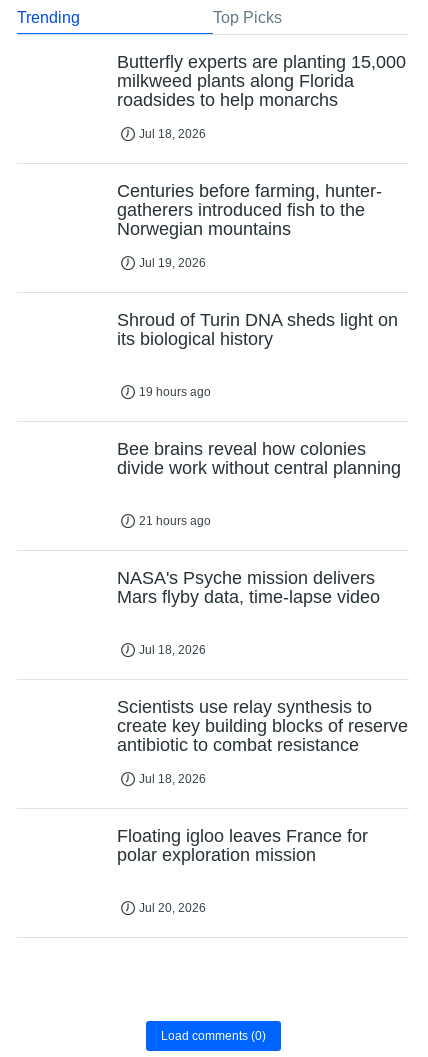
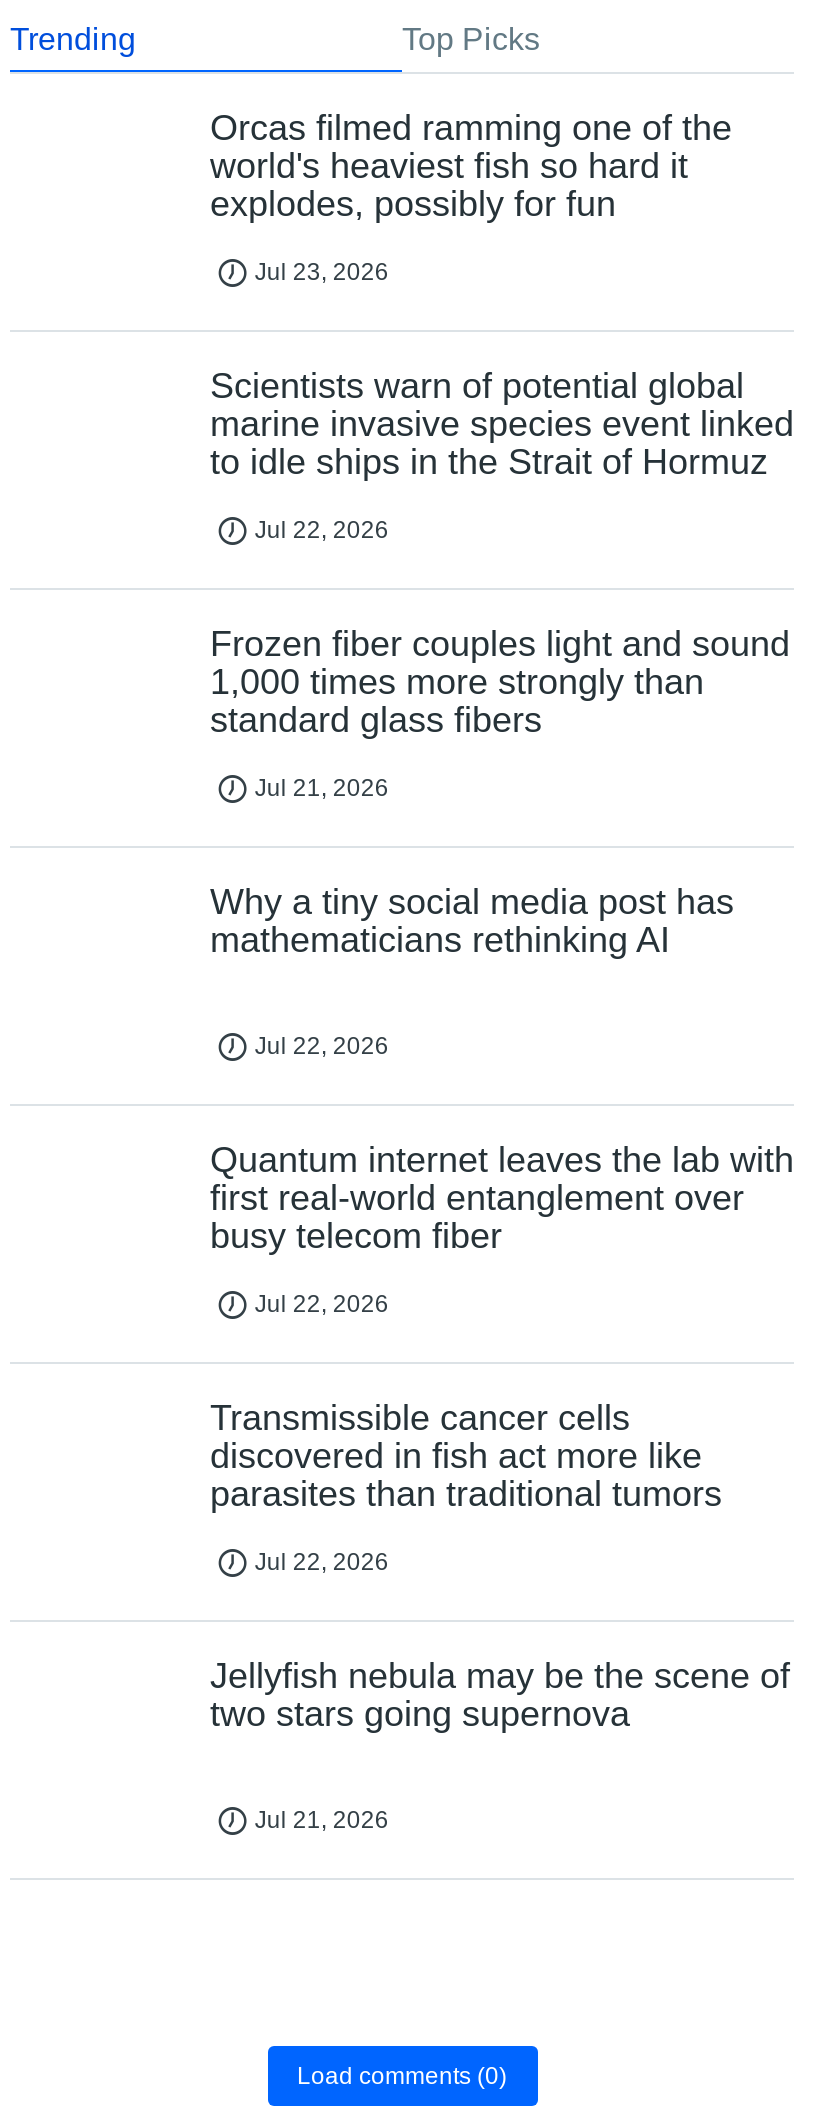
[117,52,406,110] Butterfly experts are planting 15,000 | milkweed plants along Florida | roadsides to help monarchs -> [210,108,732,224] Orcas filmed ramming one of the | world's heaviest fish so hard it | explodes, possibly for fun
[139,127,206,141] Jul 18, 2026 -> [255,258,389,286] Jul 23, 2026
[117,181,382,239] Centuries before farming, hunter- | gatherers introduced fish to the | Norwegian mountains -> [210,366,794,482] Scientists warn of potential global | marine invasive species event linked | to idle ships in the Strait of Hormuz
[139,256,206,270] Jul 19, 2026 -> [255,516,389,544] Jul 22, 2026
[117,310,398,349] Shroud of Turin DNA sheds light on | its biological history -> [210,624,790,740] Frozen fiber couples light and sound | 1,000 times more strongly than | standard glass fibers
[139,385,211,399] 19 hours ago -> [255,774,389,802] Jul 21, 2026
[117,439,401,478] Bee brains reveal how colonies | divide work without central planning -> [210,882,734,960] Why a tiny social media post has | mathematicians rethinking AI
[139,514,211,528] 21 hours ago -> [255,1032,389,1060] Jul 22, 2026
[117,568,380,607] NASA's Psyche mission delivers | Mars flyby data, time-lapse video -> [210,1140,794,1256] Quantum internet leaves the lab with | first real-world entanglement over | busy telecom fiber
[139,643,206,657] Jul 18, 2026 -> [255,1290,389,1318] Jul 22, 2026
[117,697,408,755] Scientists use relay synthesis to | create key building blocks of reserve | antibiotic to combat resistance -> [210,1398,722,1514] Transmissible cancer cells | discovered in fish act more like | parasites than traditional tumors
[139,772,206,786] Jul 18, 2026 -> [255,1548,389,1576] Jul 22, 2026
[117,826,368,865] Floating igloo leaves France for | polar exploration mission -> [210,1656,790,1734] Jellyfish nebula may be the scene of | two stars going supernova
[139,901,206,915] Jul 20, 2026 -> [255,1806,389,1834] Jul 21, 2026

